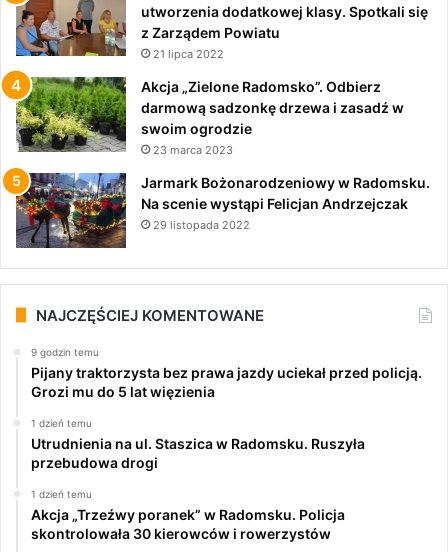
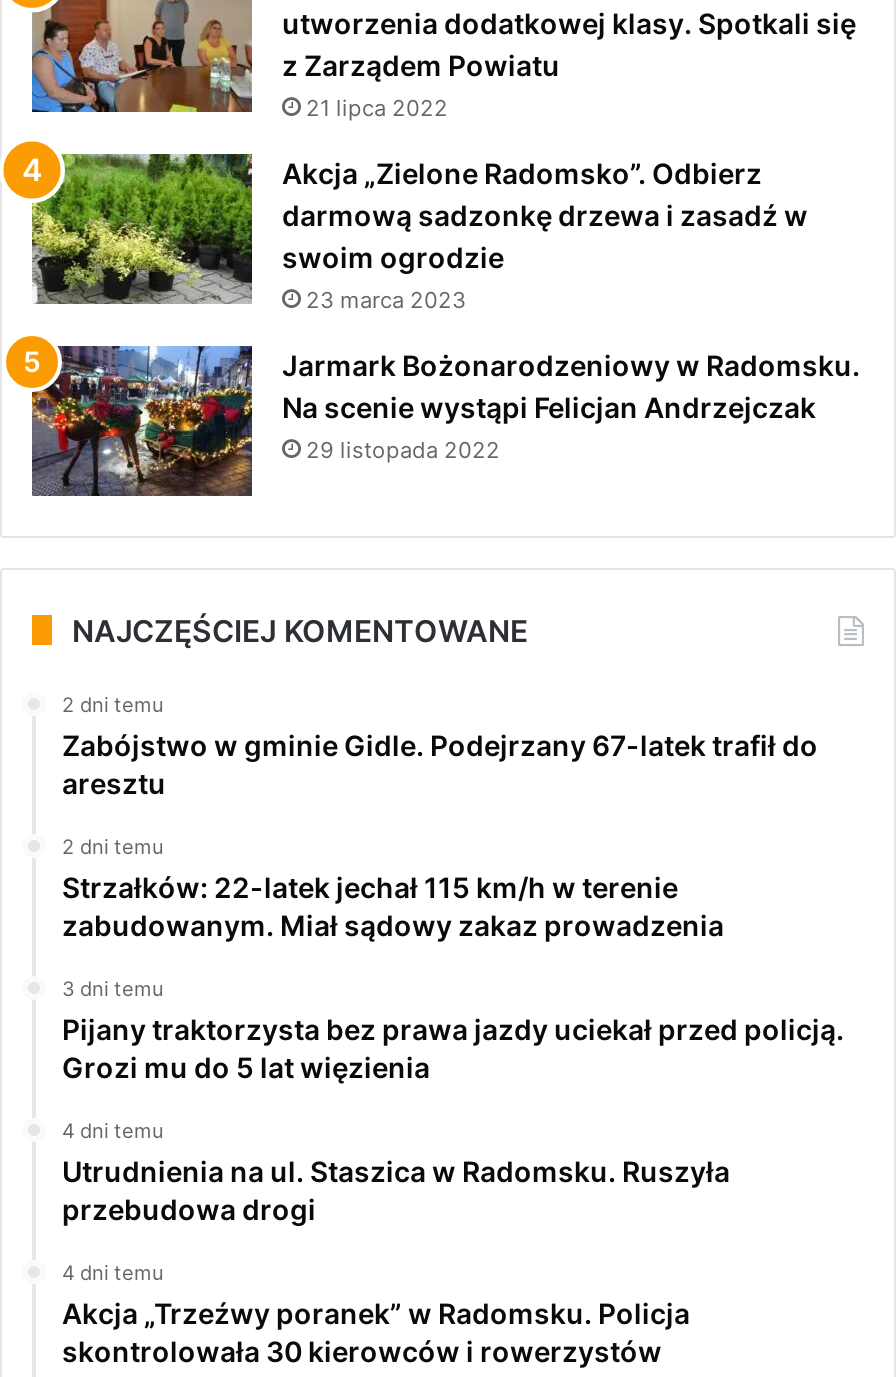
[31,346,99,358] 9 godzin temu -> [62,691,818,999] 2 dni temu | Zabójstwo w gminie Gidle. Podejrzany 67-latek trafił do | aresztu | 2 dni temu | Strzałków: 22-latek jechał 115 km/h w terenie | zabudowanym. Miał sądowy zakaz prowadzenia | 3 dni temu
[31,417,92,429] 1 dzień temu -> [62,1117,164,1141] 4 dni temu
[31,488,92,500] 1 dzień temu -> [62,1259,164,1283] 4 dni temu

